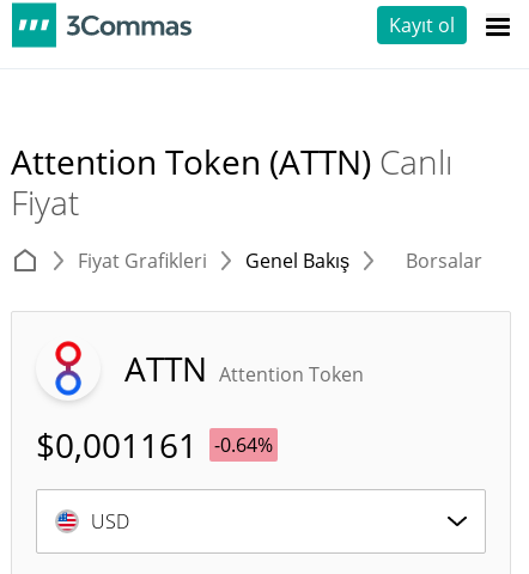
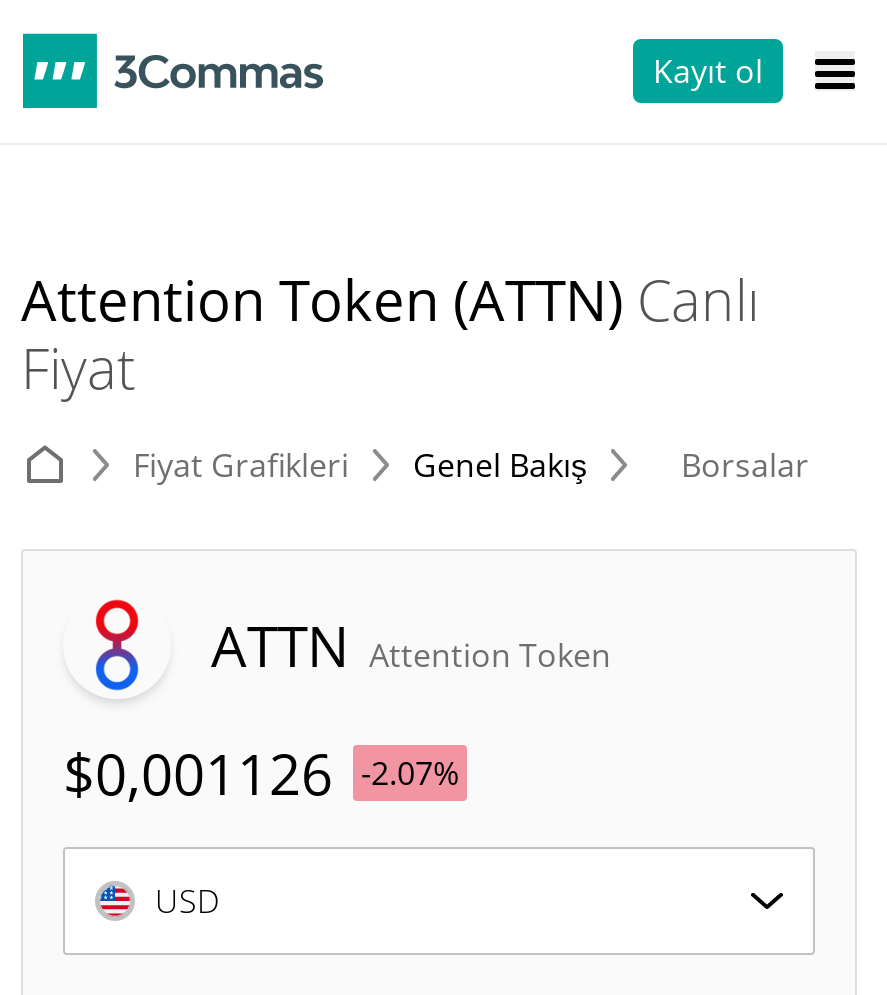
[36,422,197,468] $0,001161 -> [63,735,333,811] $0,001126
[214,432,273,458] -0.64% -> [361,751,459,795] -2.07%

